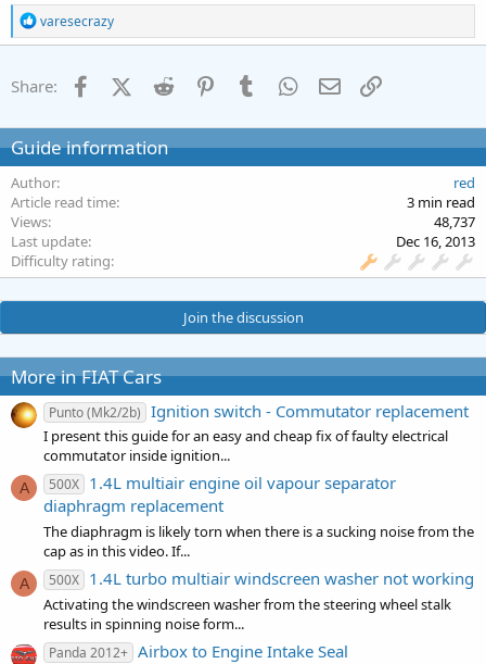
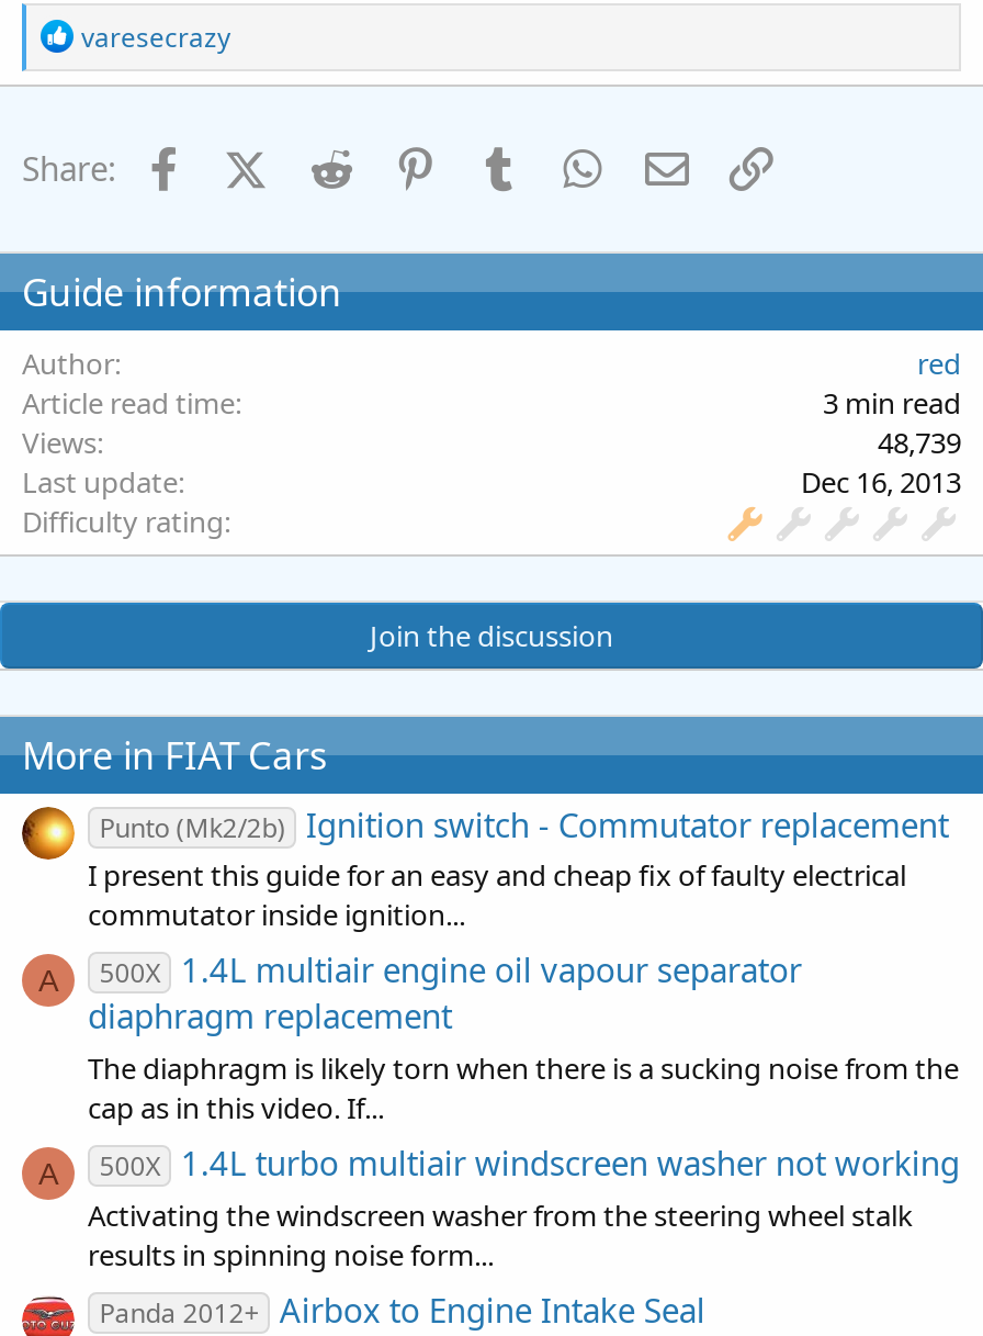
[434,212,475,232] 48,737 -> [878,423,961,463] 48,739

